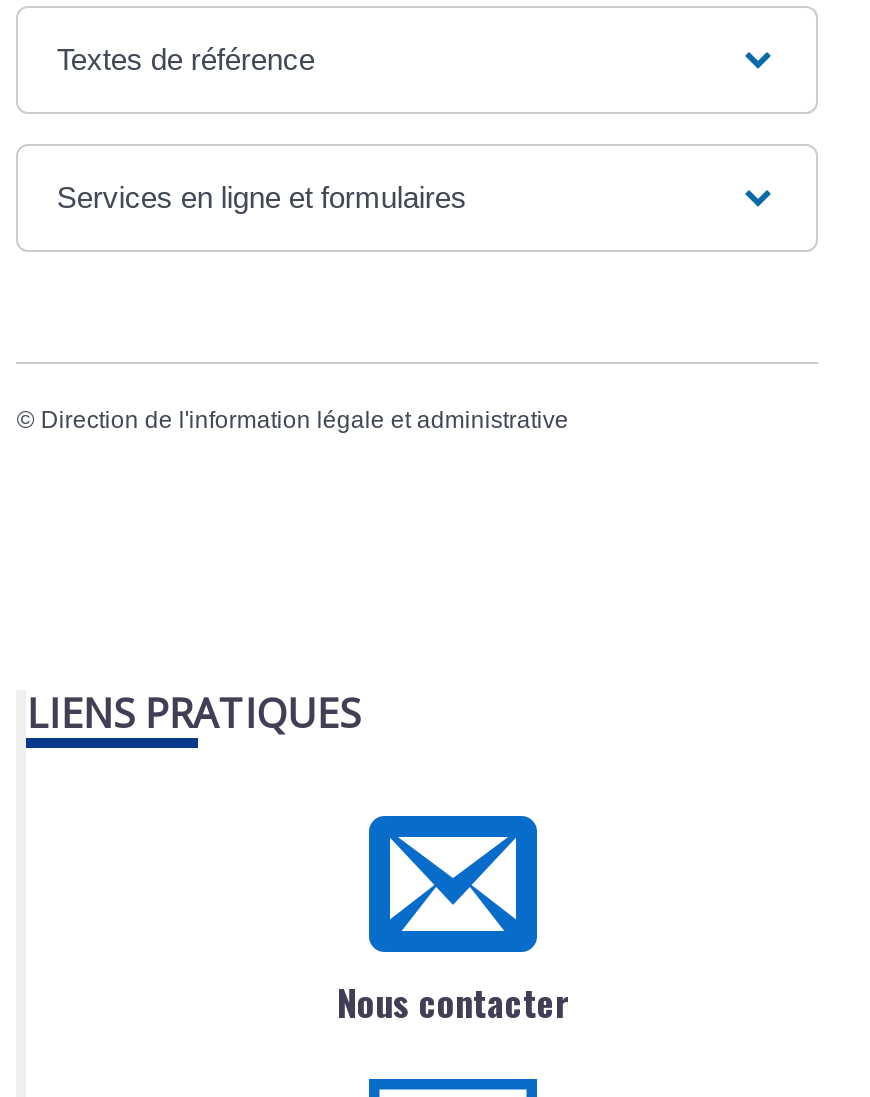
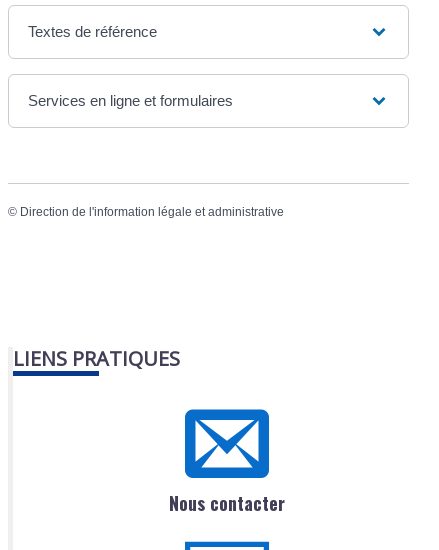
[366,814,540,950] [image] -> [194,419,260,459] [image]

